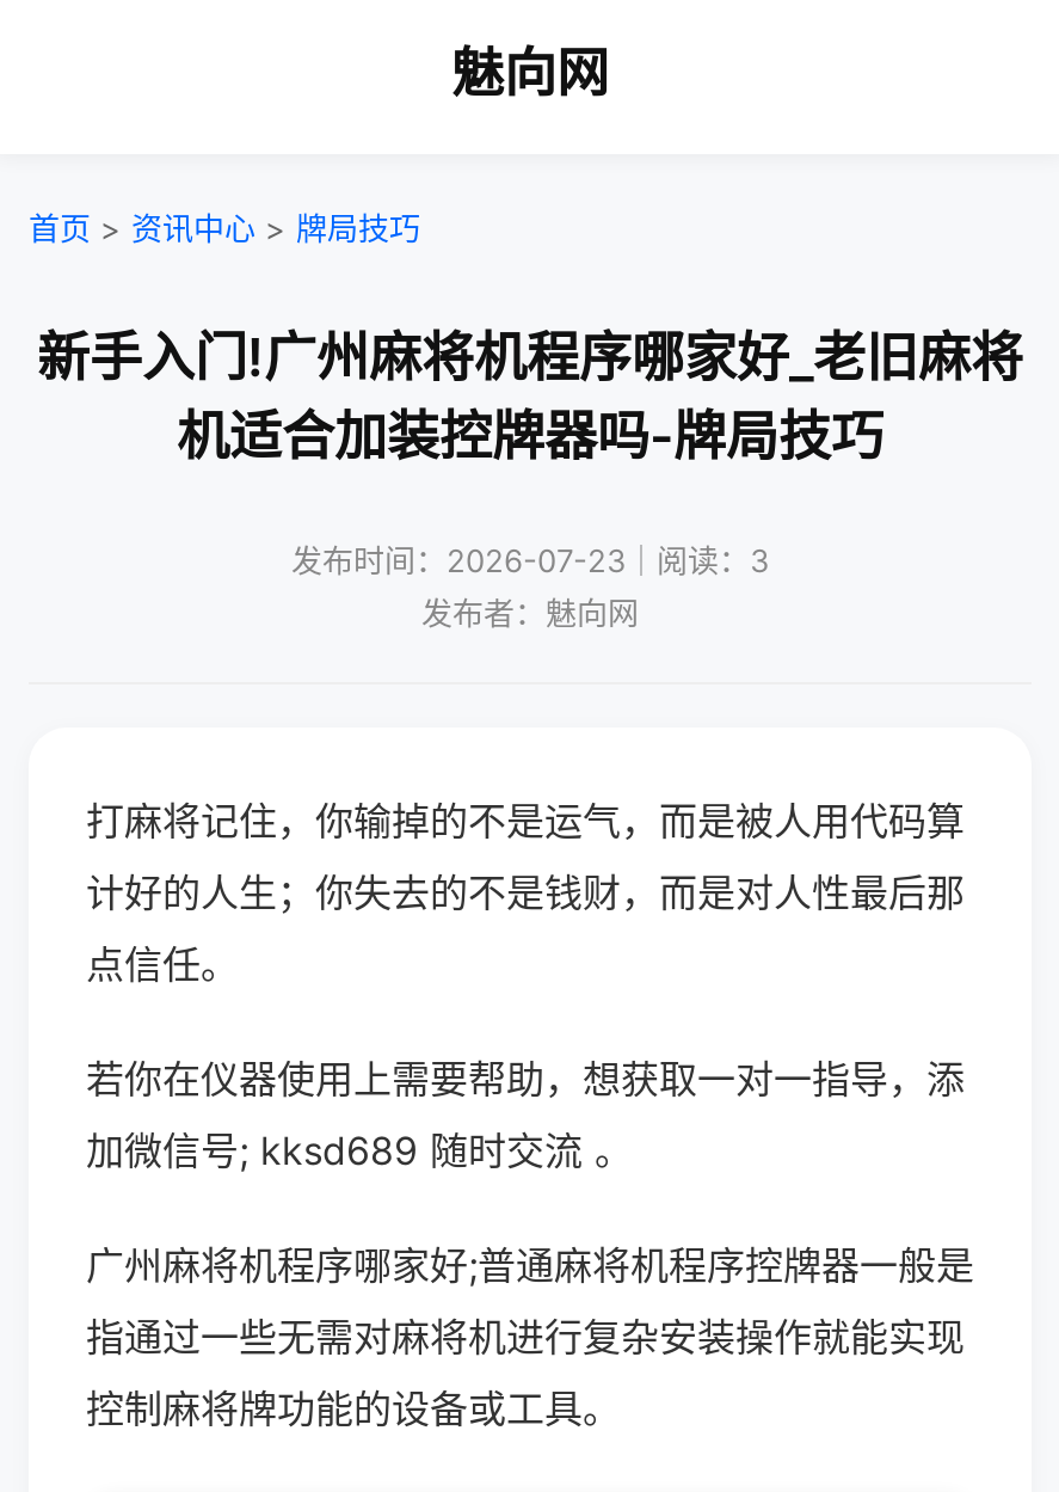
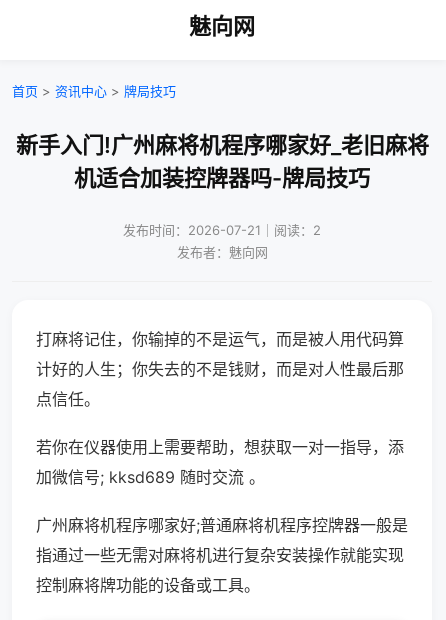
[291,541,769,579] 发布时间：2026-07-23｜阅读：3 -> [123,222,321,238] 发布时间：2026-07-21｜阅读：2

